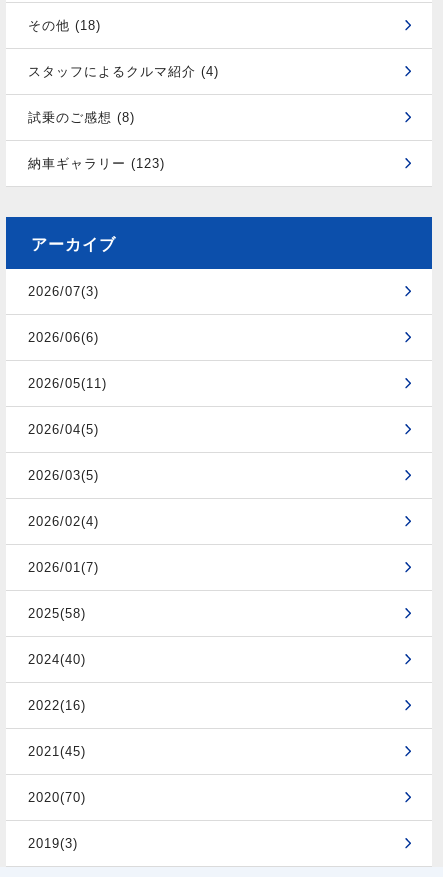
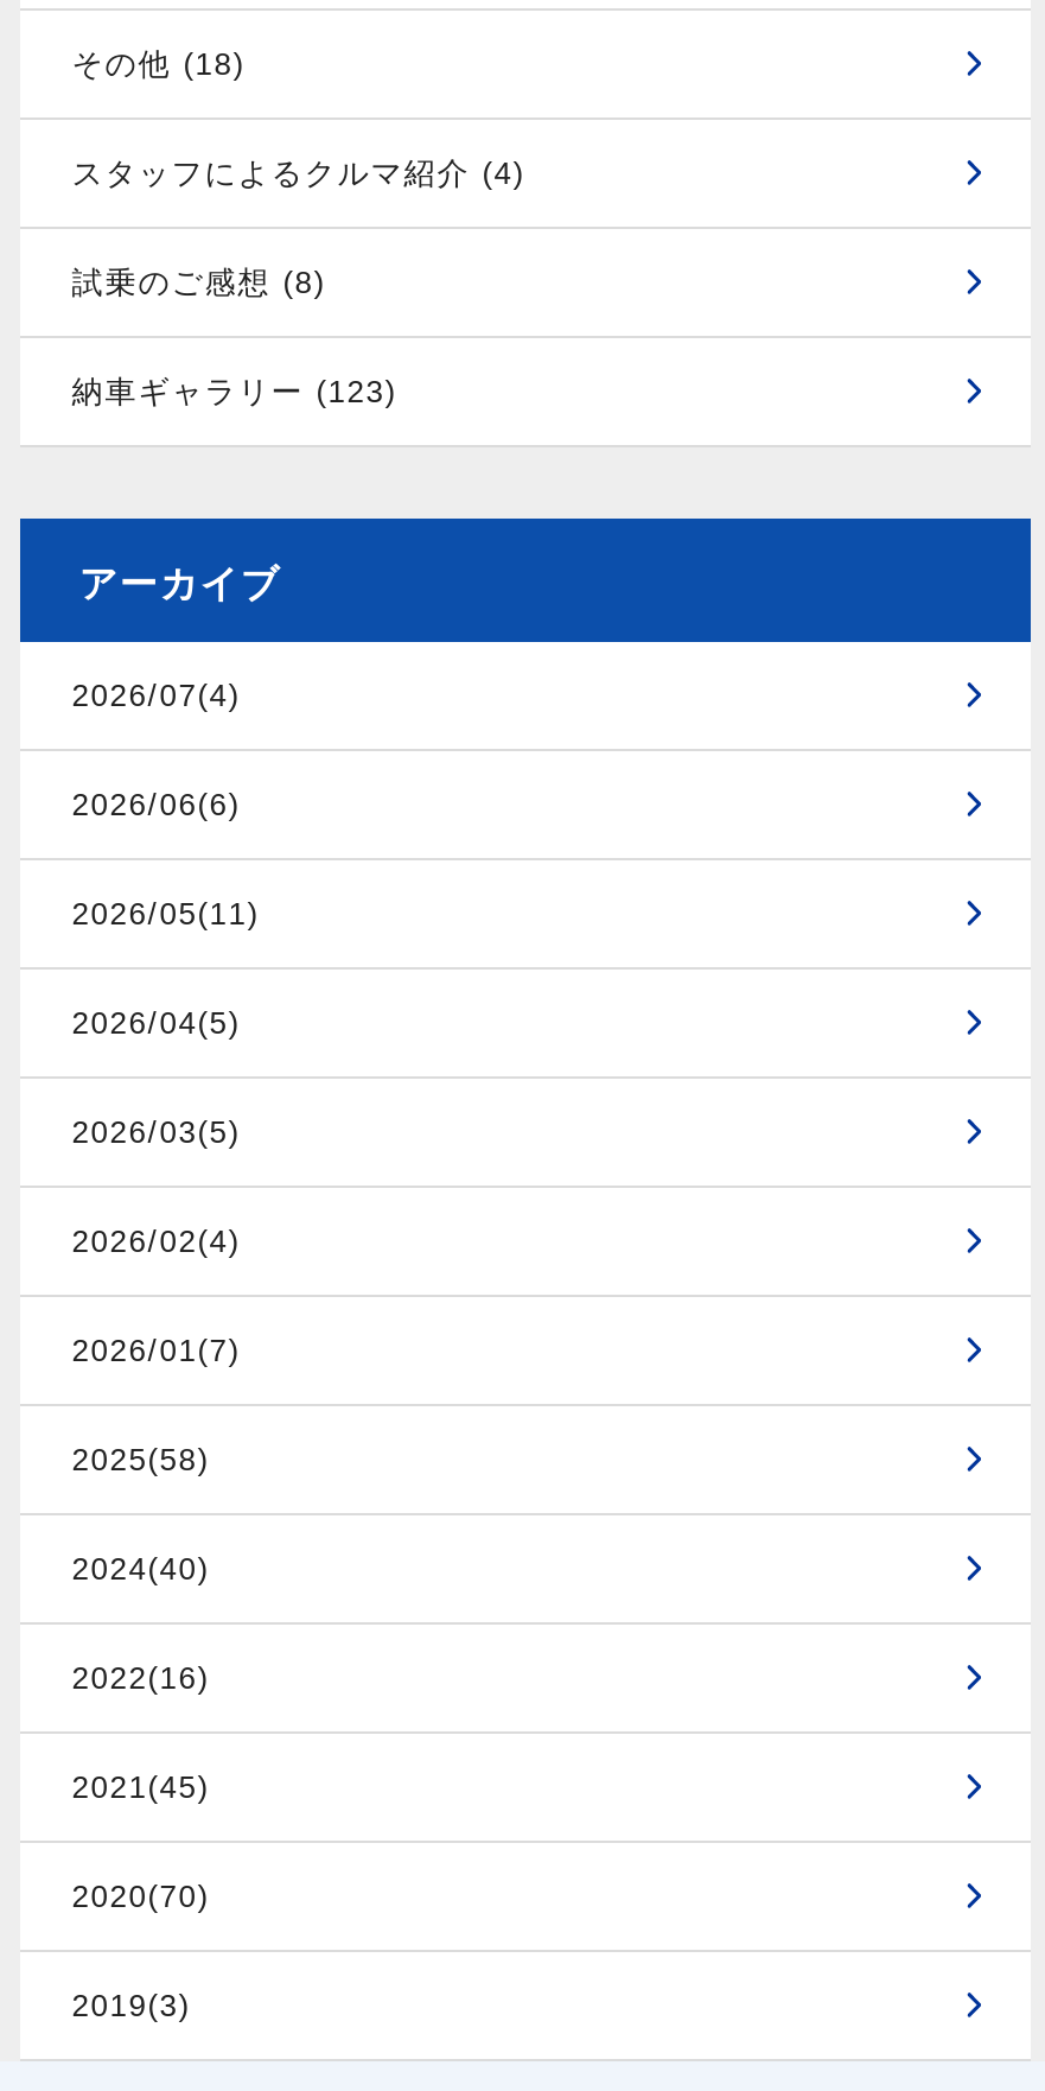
[28,284,99,299] 2026/07(3) -> [72,677,240,712] 2026/07(4)

